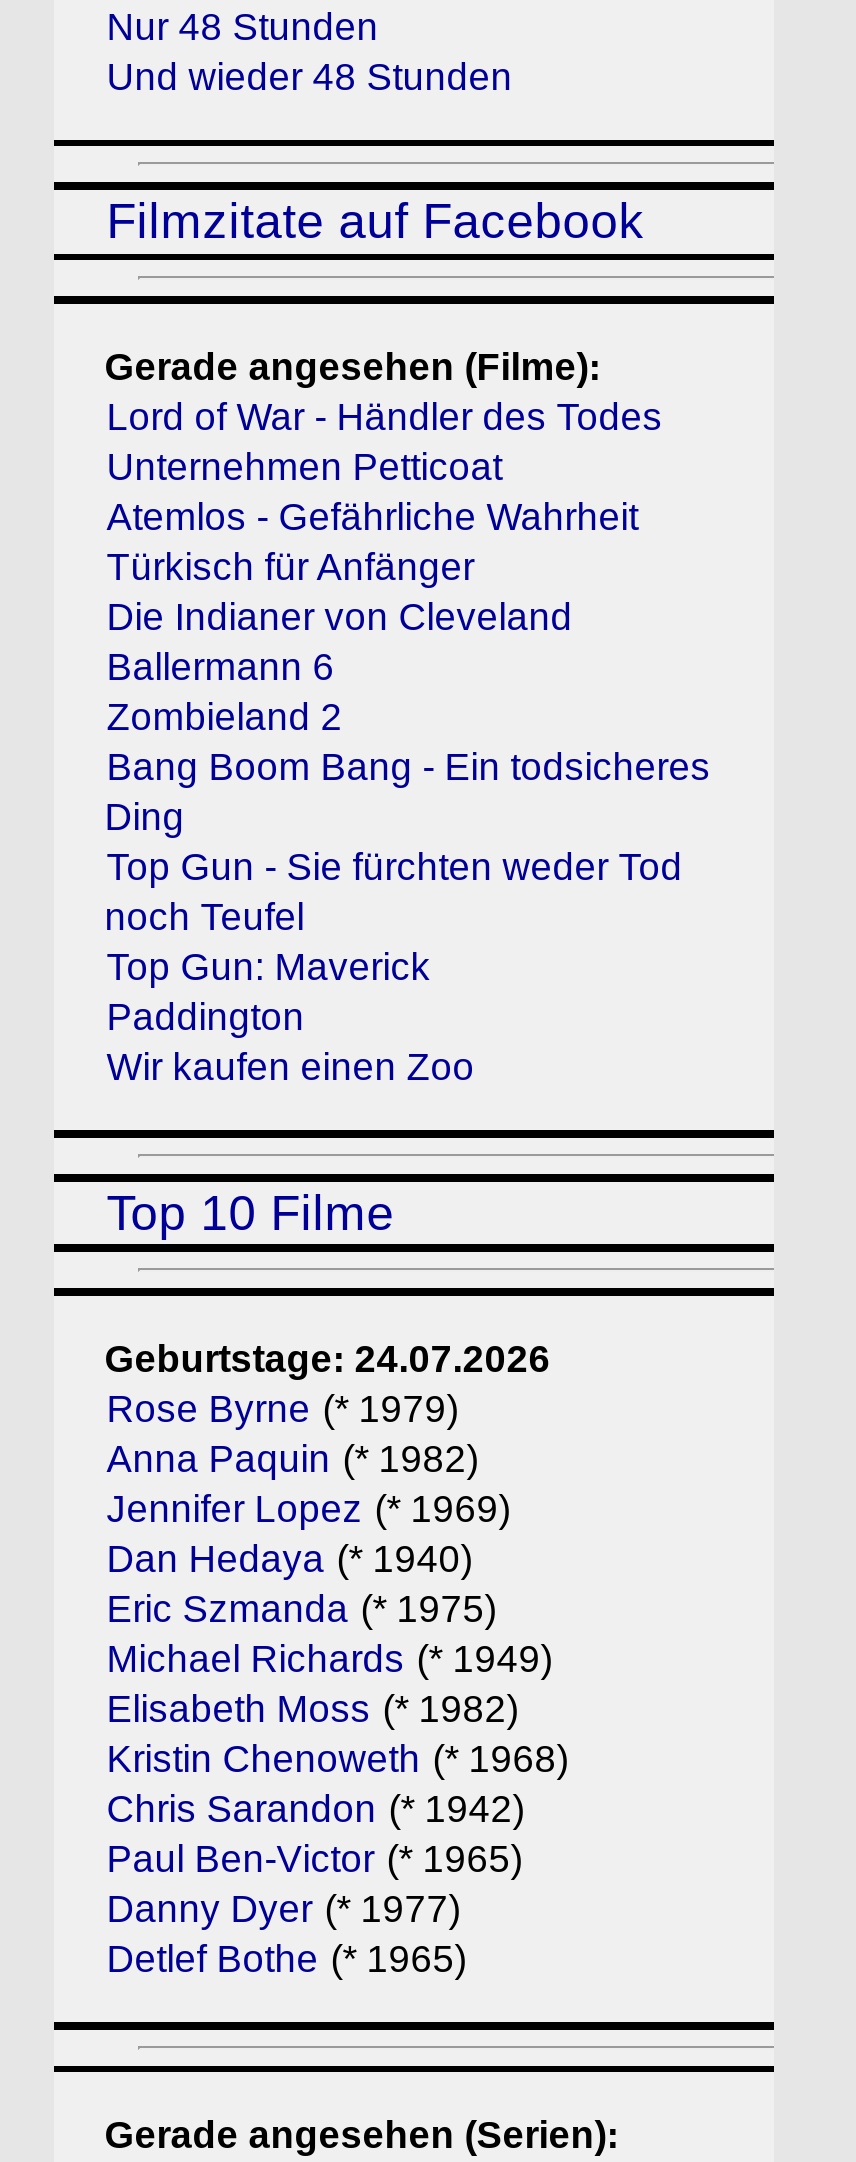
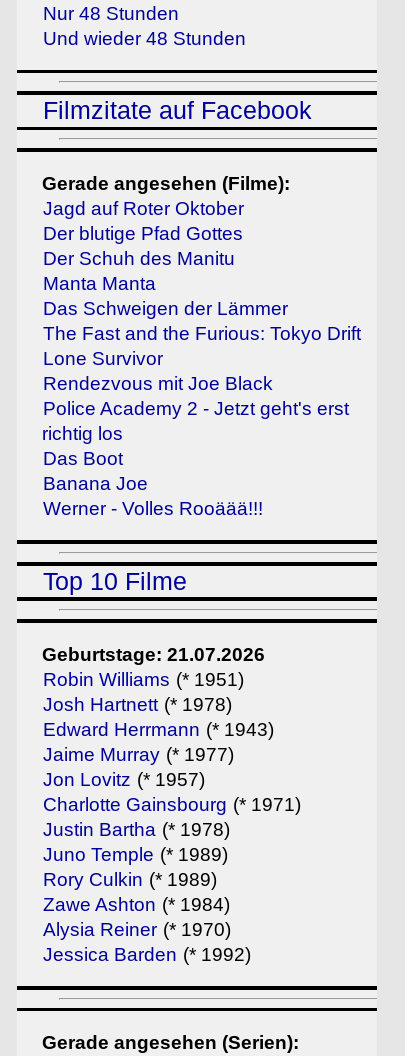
[104,396,710,1088] Lord of War - Händler des Todes | Unternehmen Petticoat | Atemlos - Gefährliche Wahrheit | Türkisch für Anfänger | Die Indianer von Cleveland | Ballermann 6 | Zombieland 2 | Bang Boom Bang - Ein todsicheres | Ding | Top Gun - Sie fürchten weder Tod | noch Teufel | Top Gun: Maverick | Paddington | Wir kaufen einen Zoo -> [42,198,361,519] Jagd auf Roter Oktober | Der blutige Pfad Gottes | Der Schuh des Manitu | Manta Manta | Das Schweigen der Lämmer | The Fast and the Furious: Tokyo Drift | Lone Survivor | Rendezvous mit Joe Black | Police Academy 2 - Jetzt geht's erst | richtig los | Das Boot | Banana Joe | Werner - Volles Rooäää!!!
[104,1338,568,1980] Geburtstage: 24.07.2026 | Rose Byrne (* 1979) | Anna Paquin (* 1982) | Jennifer Lopez (* 1969) | Dan Hedaya (* 1940) | Eric Szmanda (* 1975) | Michael Richards (* 1949) | Elisabeth Moss (* 1982) | Kristin Chenoweth (* 1968) | Chris Sarandon (* 1942) | Paul Ben-Victor (* 1965) | Danny Dyer (* 1977) | Detlef Bothe (* 1965) -> [42,644,301,965] Geburtstage: 21.07.2026 | Robin Williams (* 1951) | Josh Hartnett (* 1978) | Edward Herrmann (* 1943) | Jaime Murray (* 1977) | Jon Lovitz (* 1957) | Charlotte Gainsbourg (* 1971) | Justin Bartha (* 1978) | Juno Temple (* 1989) | Rory Culkin (* 1989) | Zawe Ashton (* 1984) | Alysia Reiner (* 1970) | Jessica Barden (* 1992)

